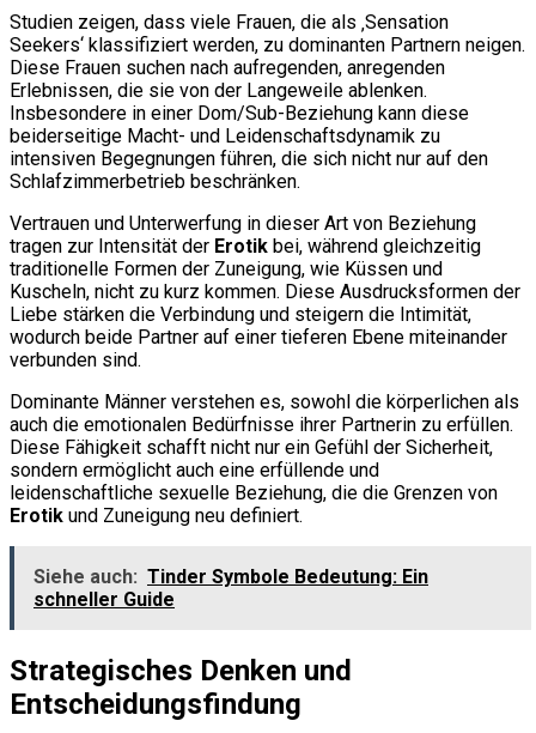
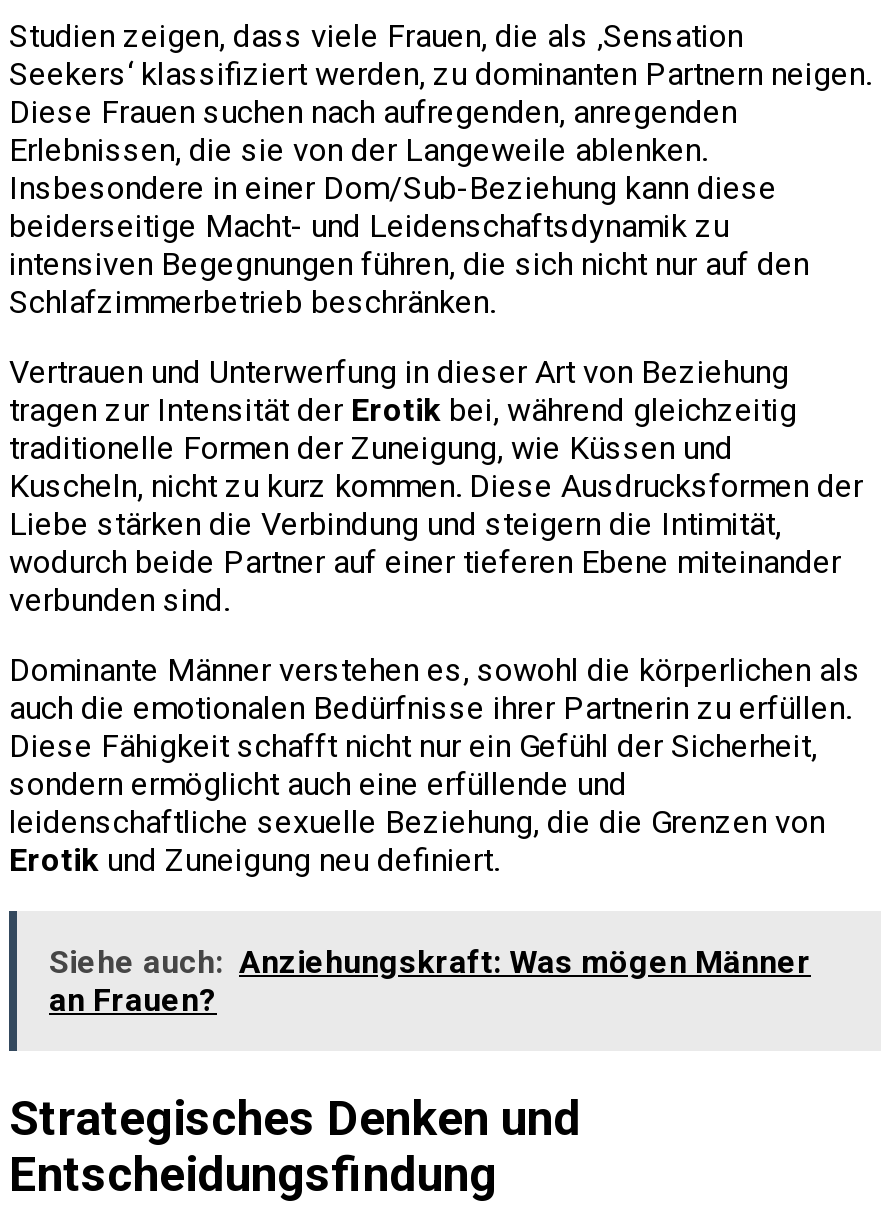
[33,565,428,610] Siehe auch: Tinder Symbole Bedeutung: Ein | schneller Guide -> [49,942,811,1018] Siehe auch: Anziehungskraft: Was mögen Männer | an Frauen?

